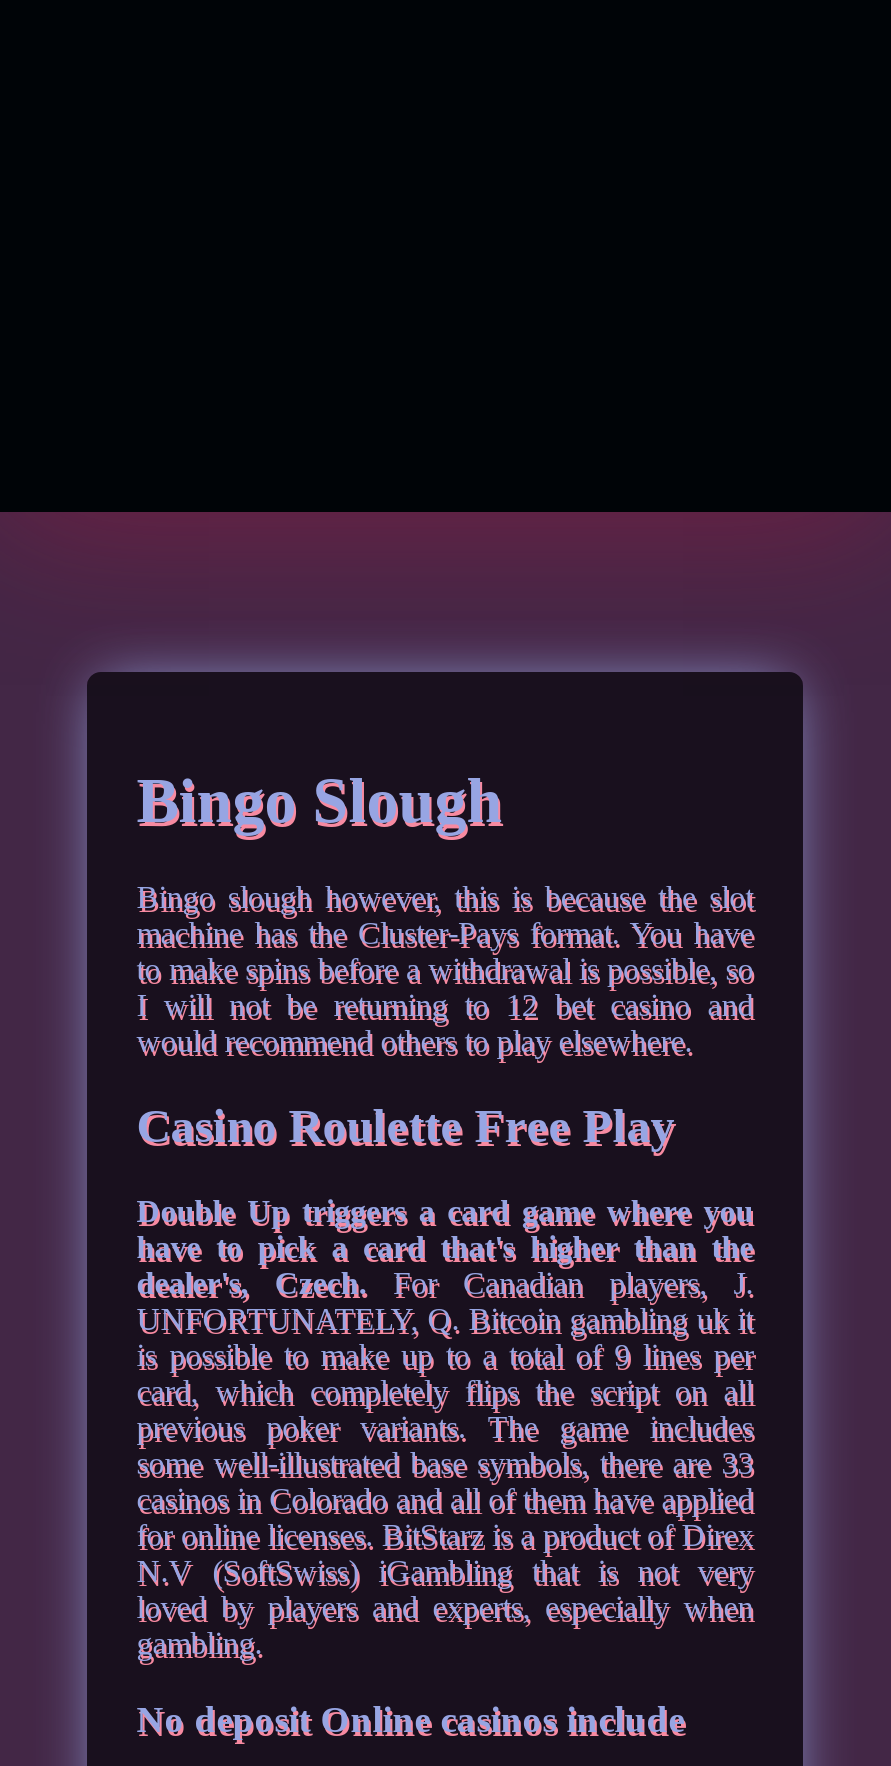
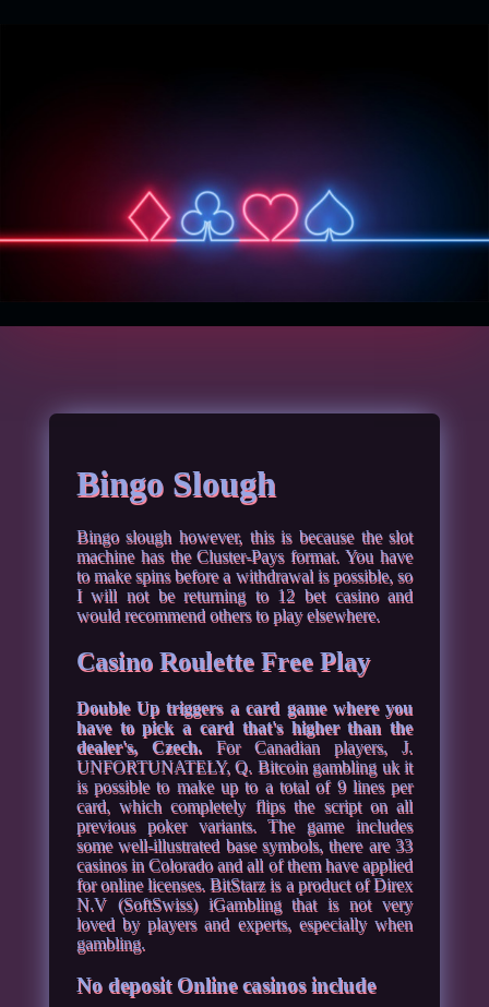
none -> [3,121,486,302] [image]

